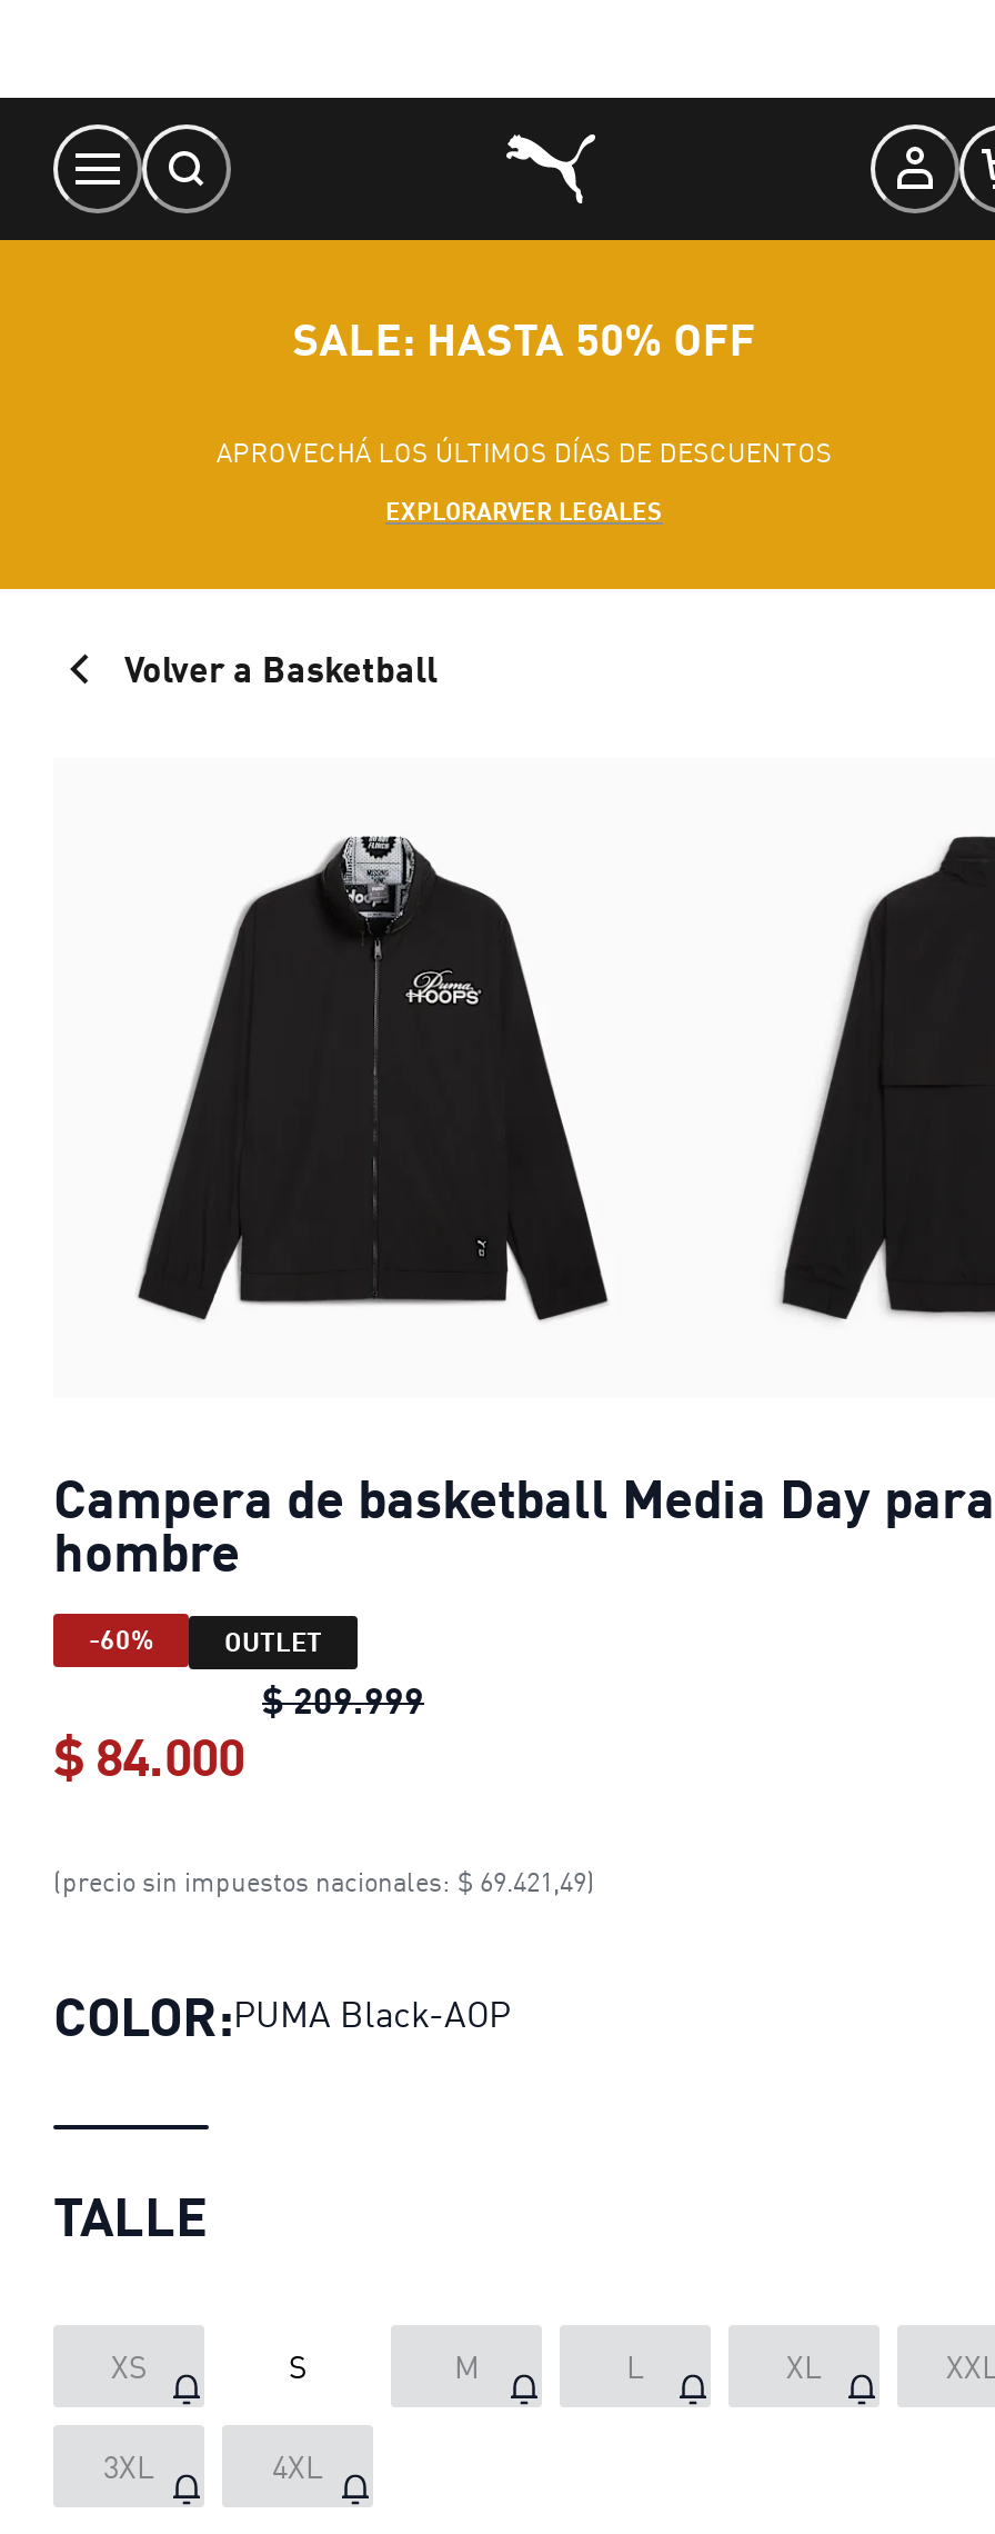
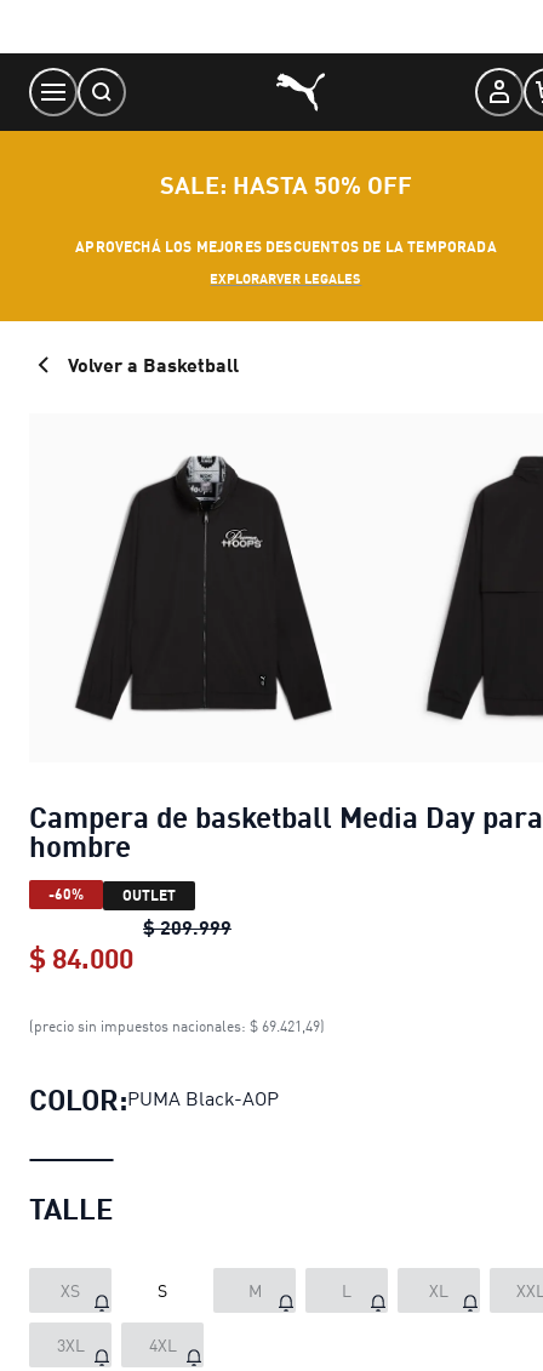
[216,436,832,469] APROVECHÁ LOS ÚLTIMOS DÍAS DE DESCUENTOS -> [75,238,497,256] APROVECHÁ LOS MEJORES DESCUENTOS DE LA TEMPORADA

